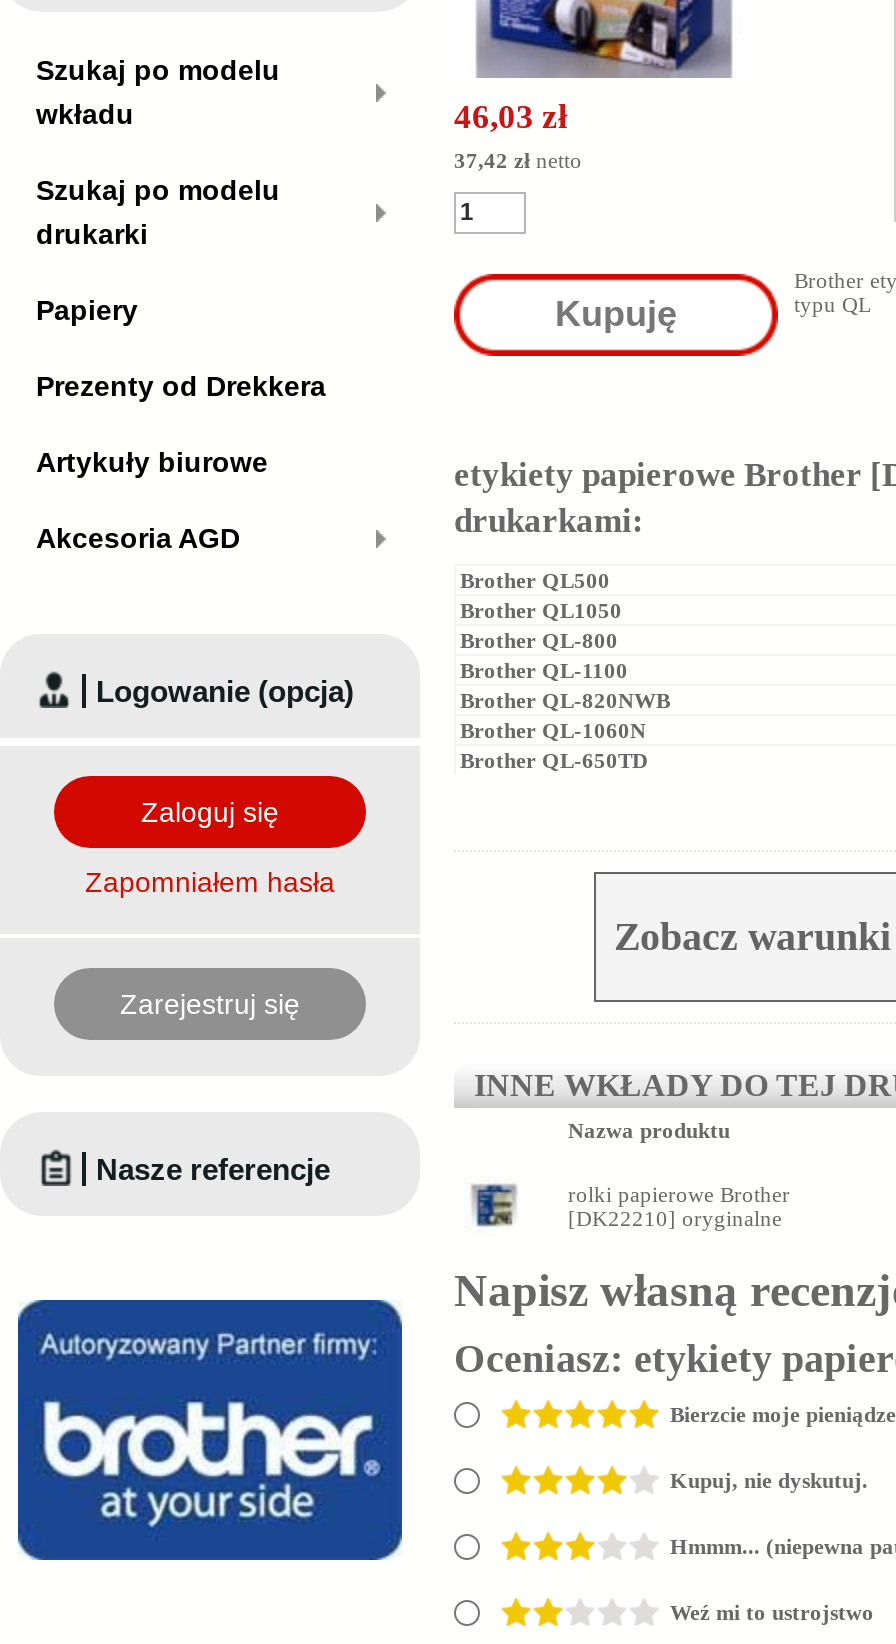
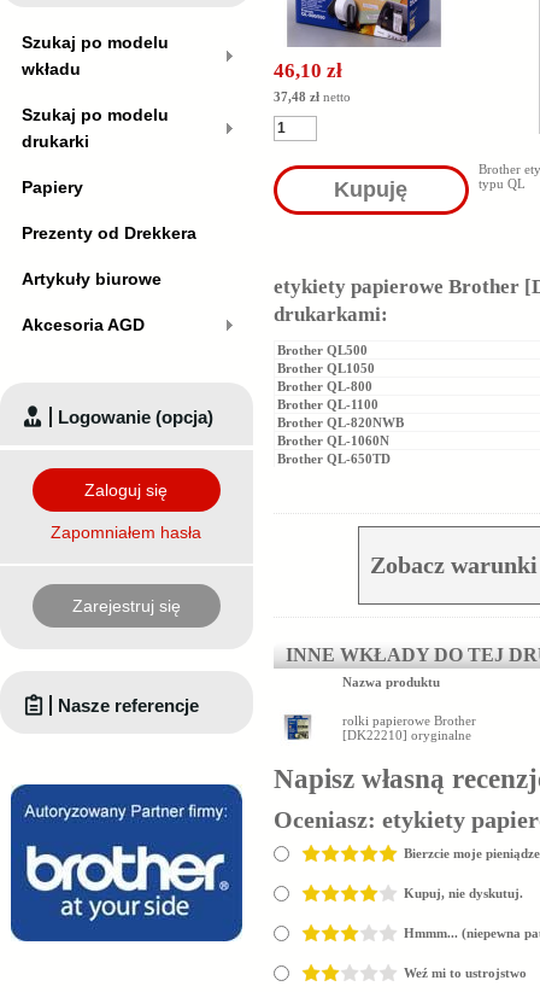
[454,98,568,136] 46,03 zł -> [274,59,342,82] 46,10 zł
[454,148,582,172] 37,42 zł netto -> [274,89,351,104] 37,48 zł netto

